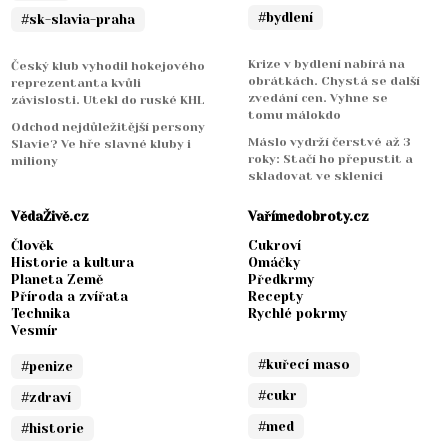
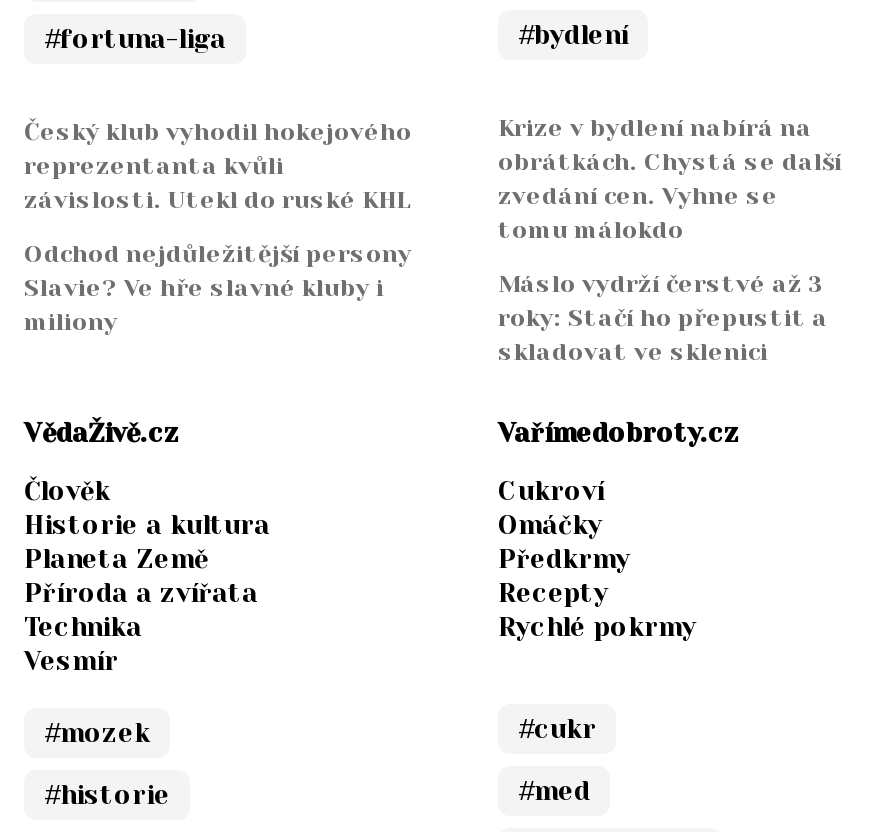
[21,12,135,27] #sk-slavia-praha -> [44,25,226,55] #fortuna-liga
[21,359,73,405] #penize | #zdraví -> [44,719,150,749] #mozek
[258,357,350,372] #kuřecí maso -> none

